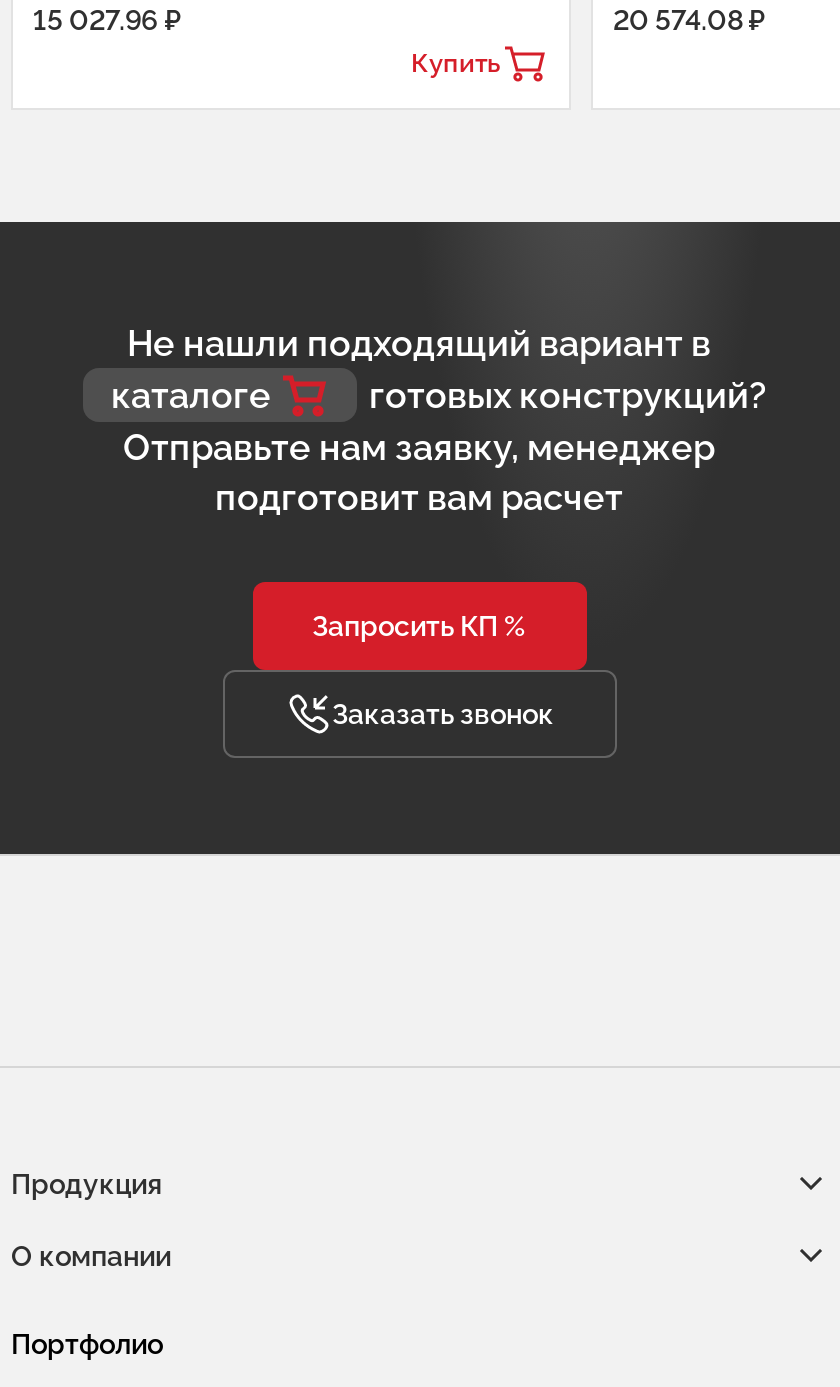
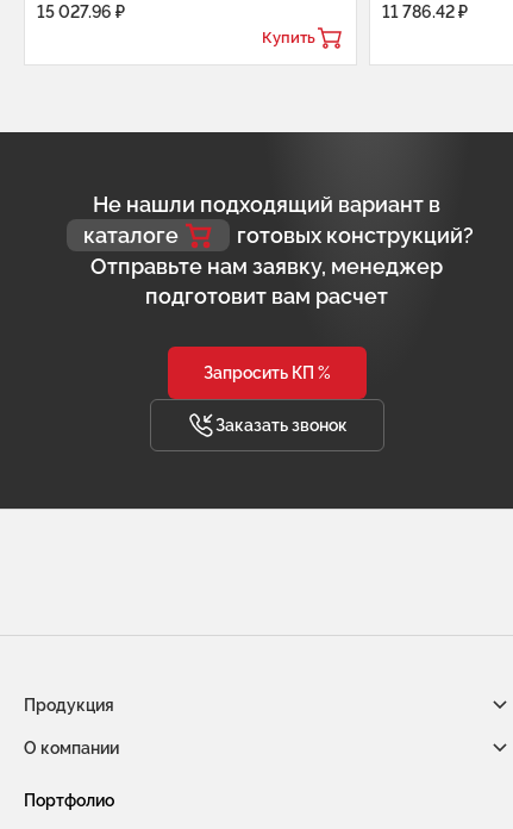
[613,4,765,36] 20 574.08 ₽ -> [382,2,468,21] 11 786.42 ₽

